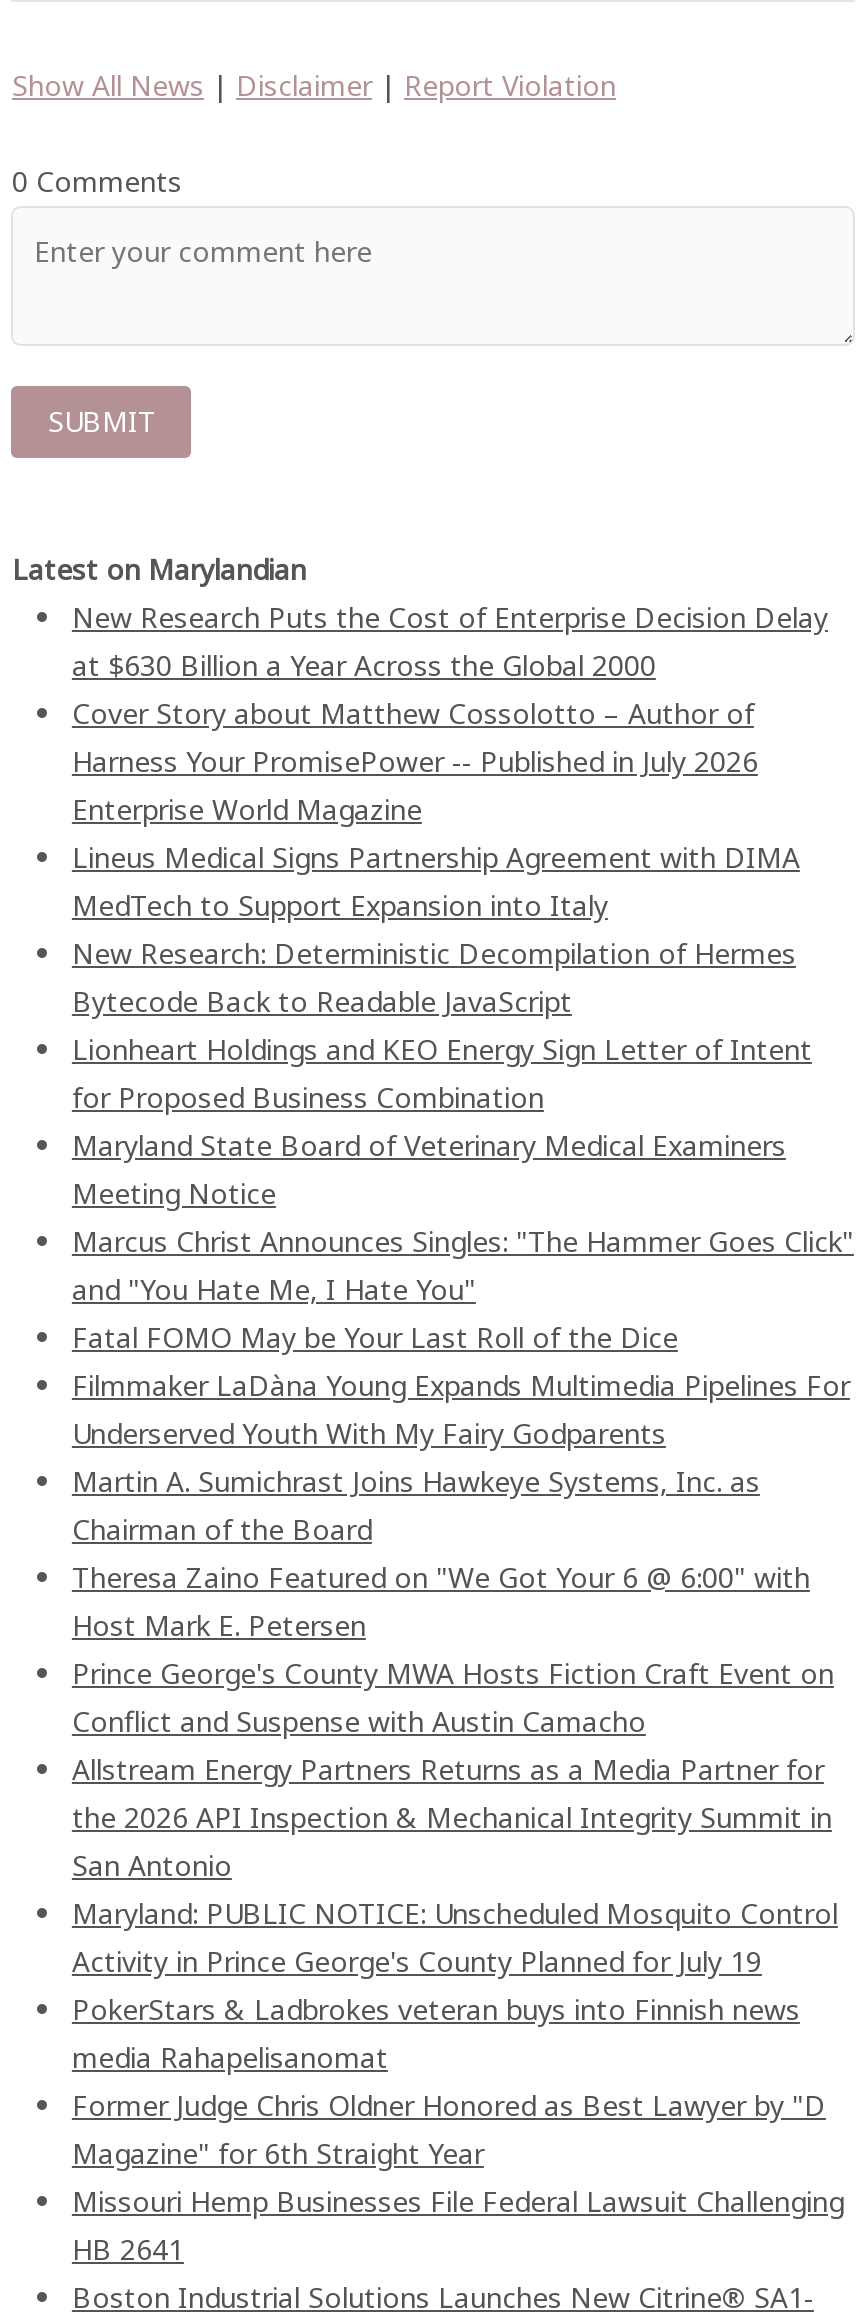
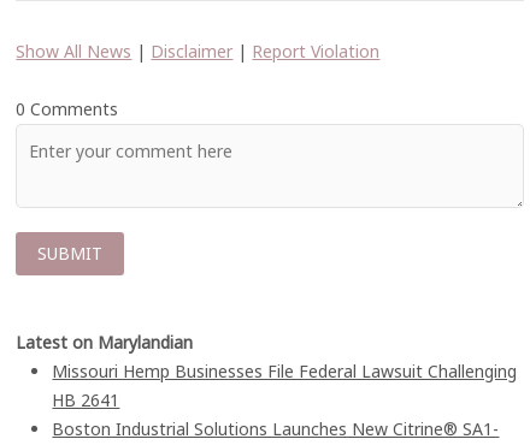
[72,598,854,2172] New Research Puts the Cost of Enterprise Decision Delay | at $630 Billion a Year Across the Global 2000 | Cover Story about Matthew Cossolotto – Author of | Harness Your PromisePower -- Published in July 2026 | Enterprise World Magazine | Lineus Medical Signs Partnership Agreement with DIMA | MedTech to Support Expansion into Italy | New Research: Deterministic Decompilation of Hermes | Bytecode Back to Readable JavaScript | Lionheart Holdings and KEO Energy Sign Letter of Intent | for Proposed Business Combination | Maryland State Board of Veterinary Medical Examiners | Meeting Notice | Marcus Christ Announces Singles: "The Hammer Goes Click" | and "You Hate Me, I Hate You" | Fatal FOMO May be Your Last Roll of the Dice | Filmmaker LaDàna Young Expands Multimedia Pipelines For | Underserved Youth With My Fairy Godparents | Martin A. Sumichrast Joins Hawkeye Systems, Inc. as | Chairman of the Board | Theresa Zaino Featured on "We Got Your 6 @ 6:00" with | Host Mark E. Petersen | Prince George's County MWA Hosts Fiction Craft Event on | Conflict and Suspense with Austin Camacho | Allstream Energy Partners Returns as a Media Partner for | the 2026 API Inspection & Mechanical Integrity Summit in | San Antonio | Maryland: PUBLIC NOTICE: Unscheduled Mosquito Control | Activity in Prince George's County Planned for July 19 | PokerStars & Ladbrokes veteran buys into Finnish news | media Rahapelisanomat | Former Judge Chris Oldner Honored as Best Lawyer by "D | Magazine" for 6th Straight Year -> none

